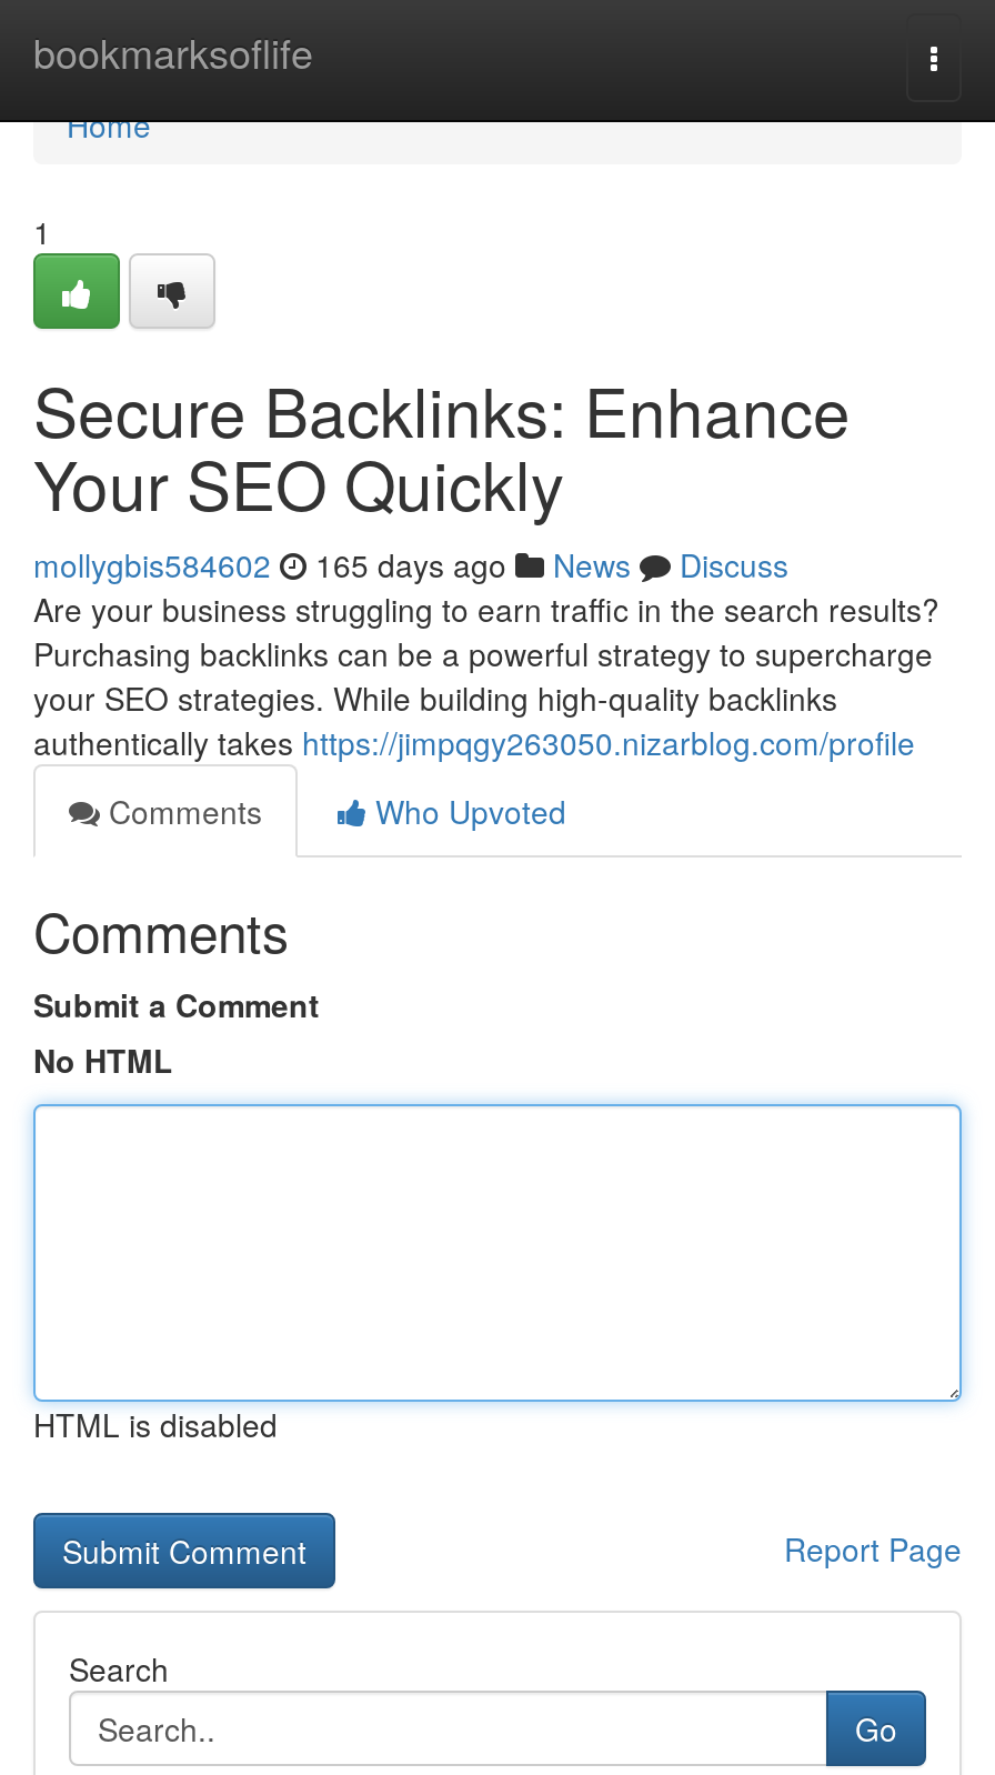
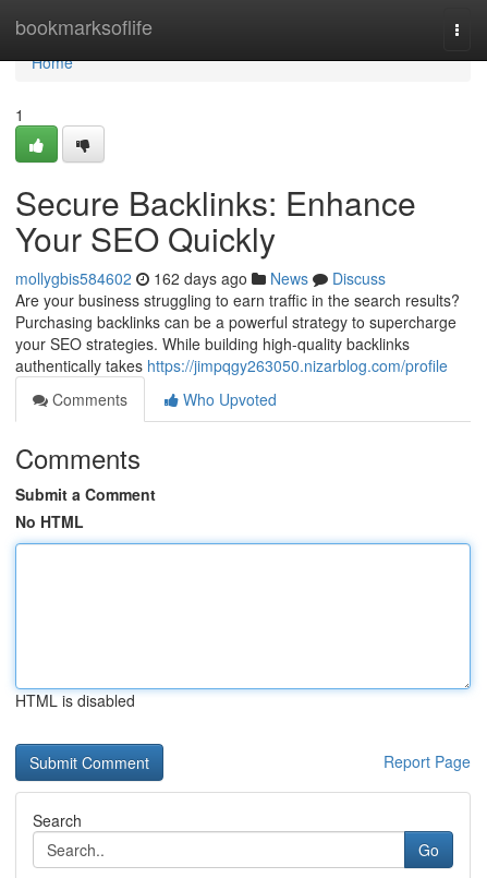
[33,542,788,586] mollygbis584602 165 days ago News Discuss -> [15,267,386,289] mollygbis584602 162 days ago News Discuss

